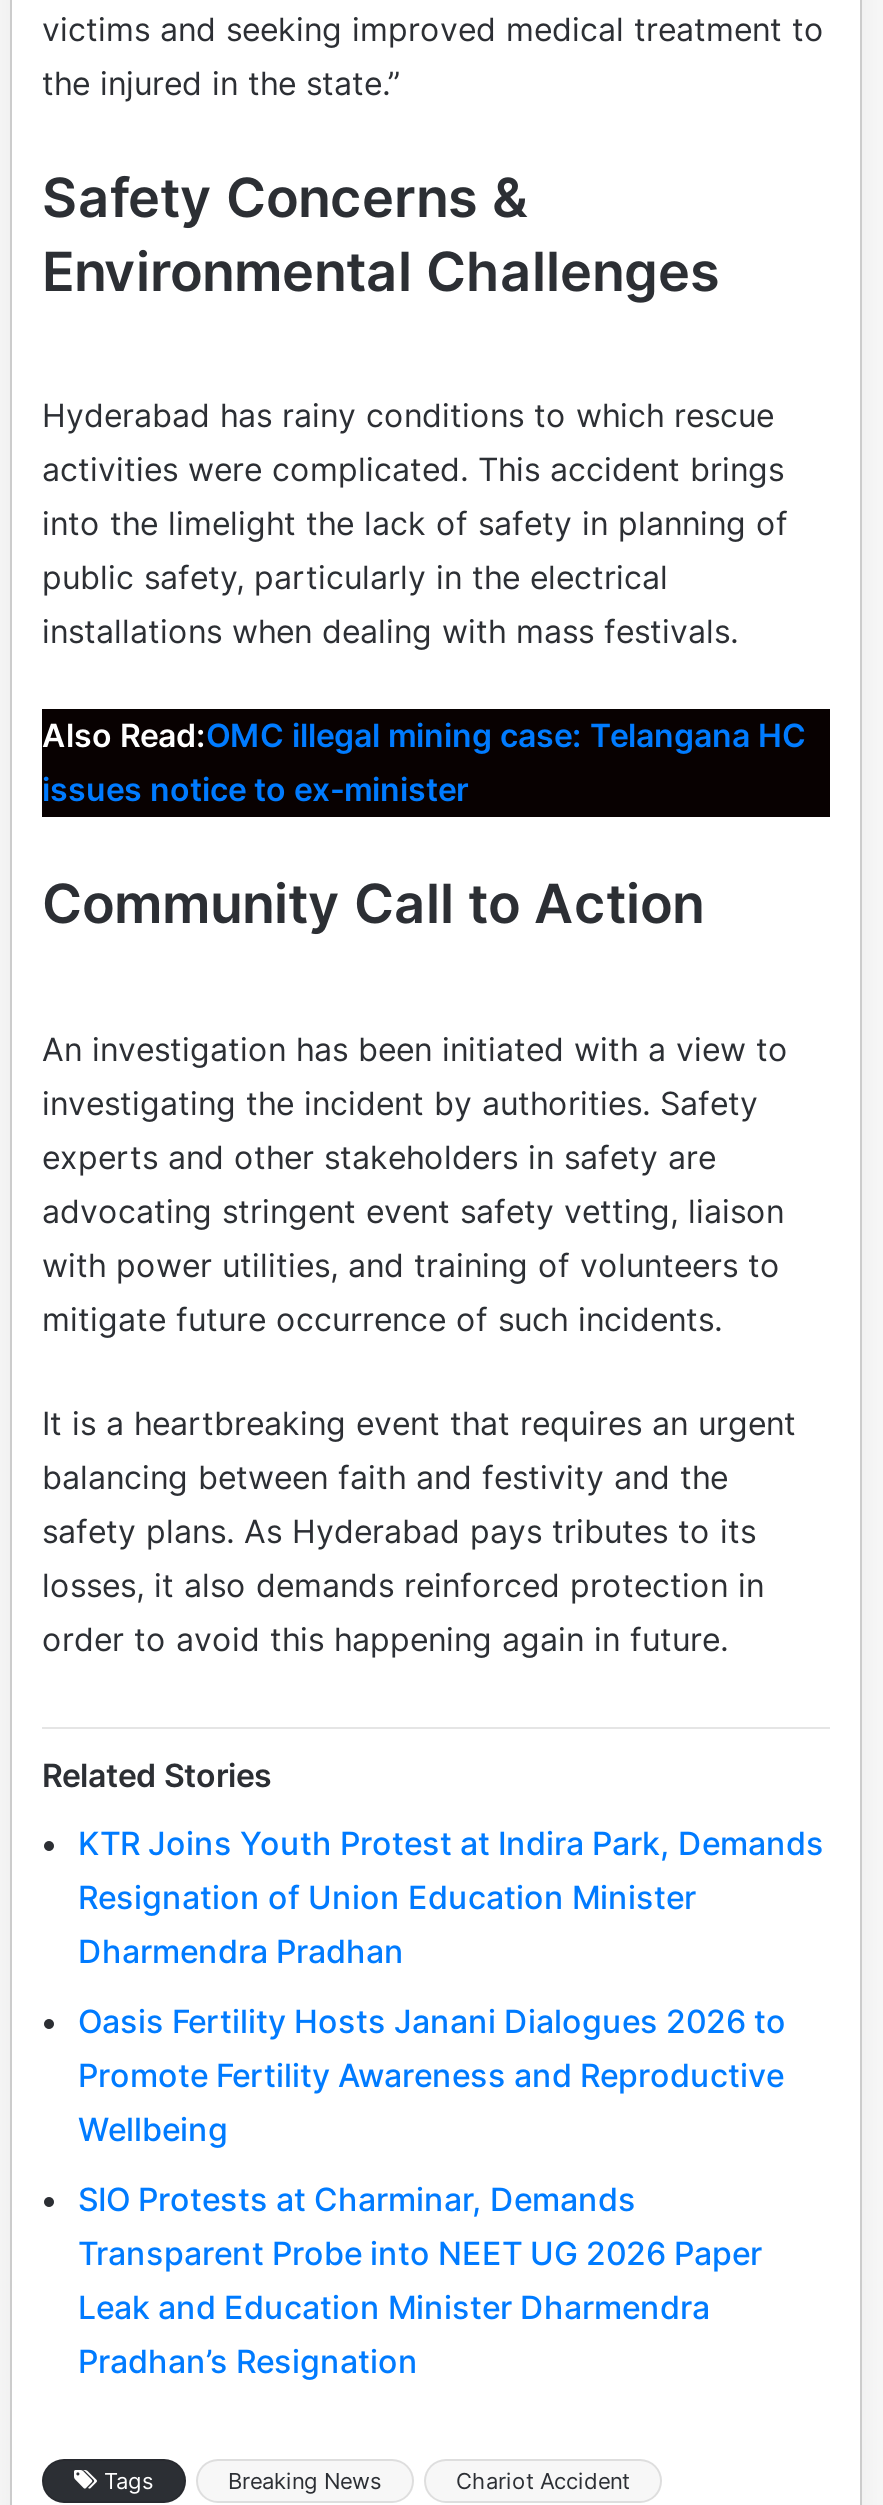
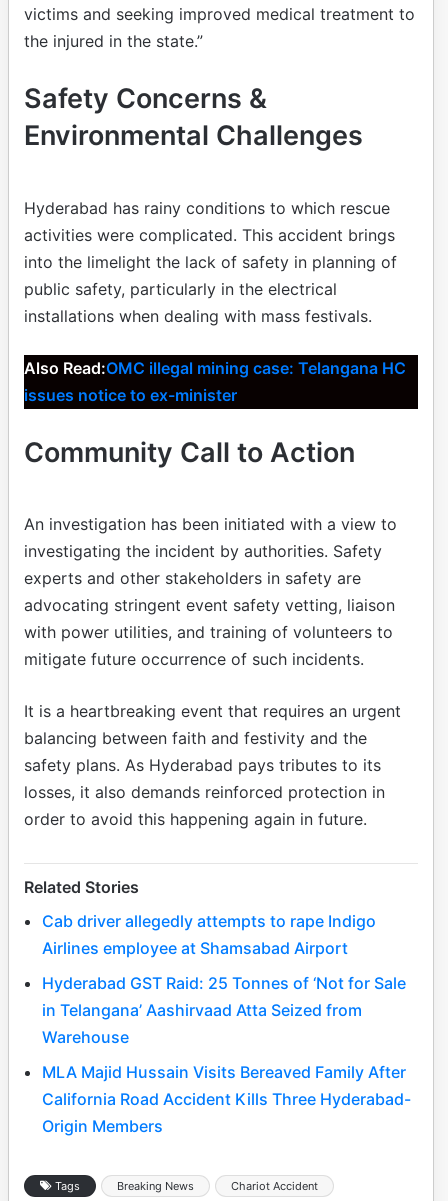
[78,1823,824,1971] KTR Joins Youth Protest at Indira Park, Demands | Resignation of Union Education Minister | Dharmendra Pradhan -> [42,911,376,958] Cab driver allegedly attempts to rape Indigo | Airlines employee at Shamsabad Airport
[78,2001,786,2149] Oasis Fertility Hosts Janani Dialogues 2026 to | Promote Fertility Awareness and Reproductive | Wellbeing -> [42,973,406,1047] Hyderabad GST Raid: 25 Tonnes of ‘Not for Sale | in Telangana’ Aashirvaad Atta Seized from | Warehouse
[78,2179,762,2381] SIO Protests at Charminar, Demands | Transparent Probe into NEET UG 2026 Paper | Leak and Education Minister Dharmendra | Pradhan’s Resignation -> [42,1062,411,1136] MLA Majid Hussain Visits Bereaved Family After | California Road Accident Kills Three Hyderabad- | Origin Members

